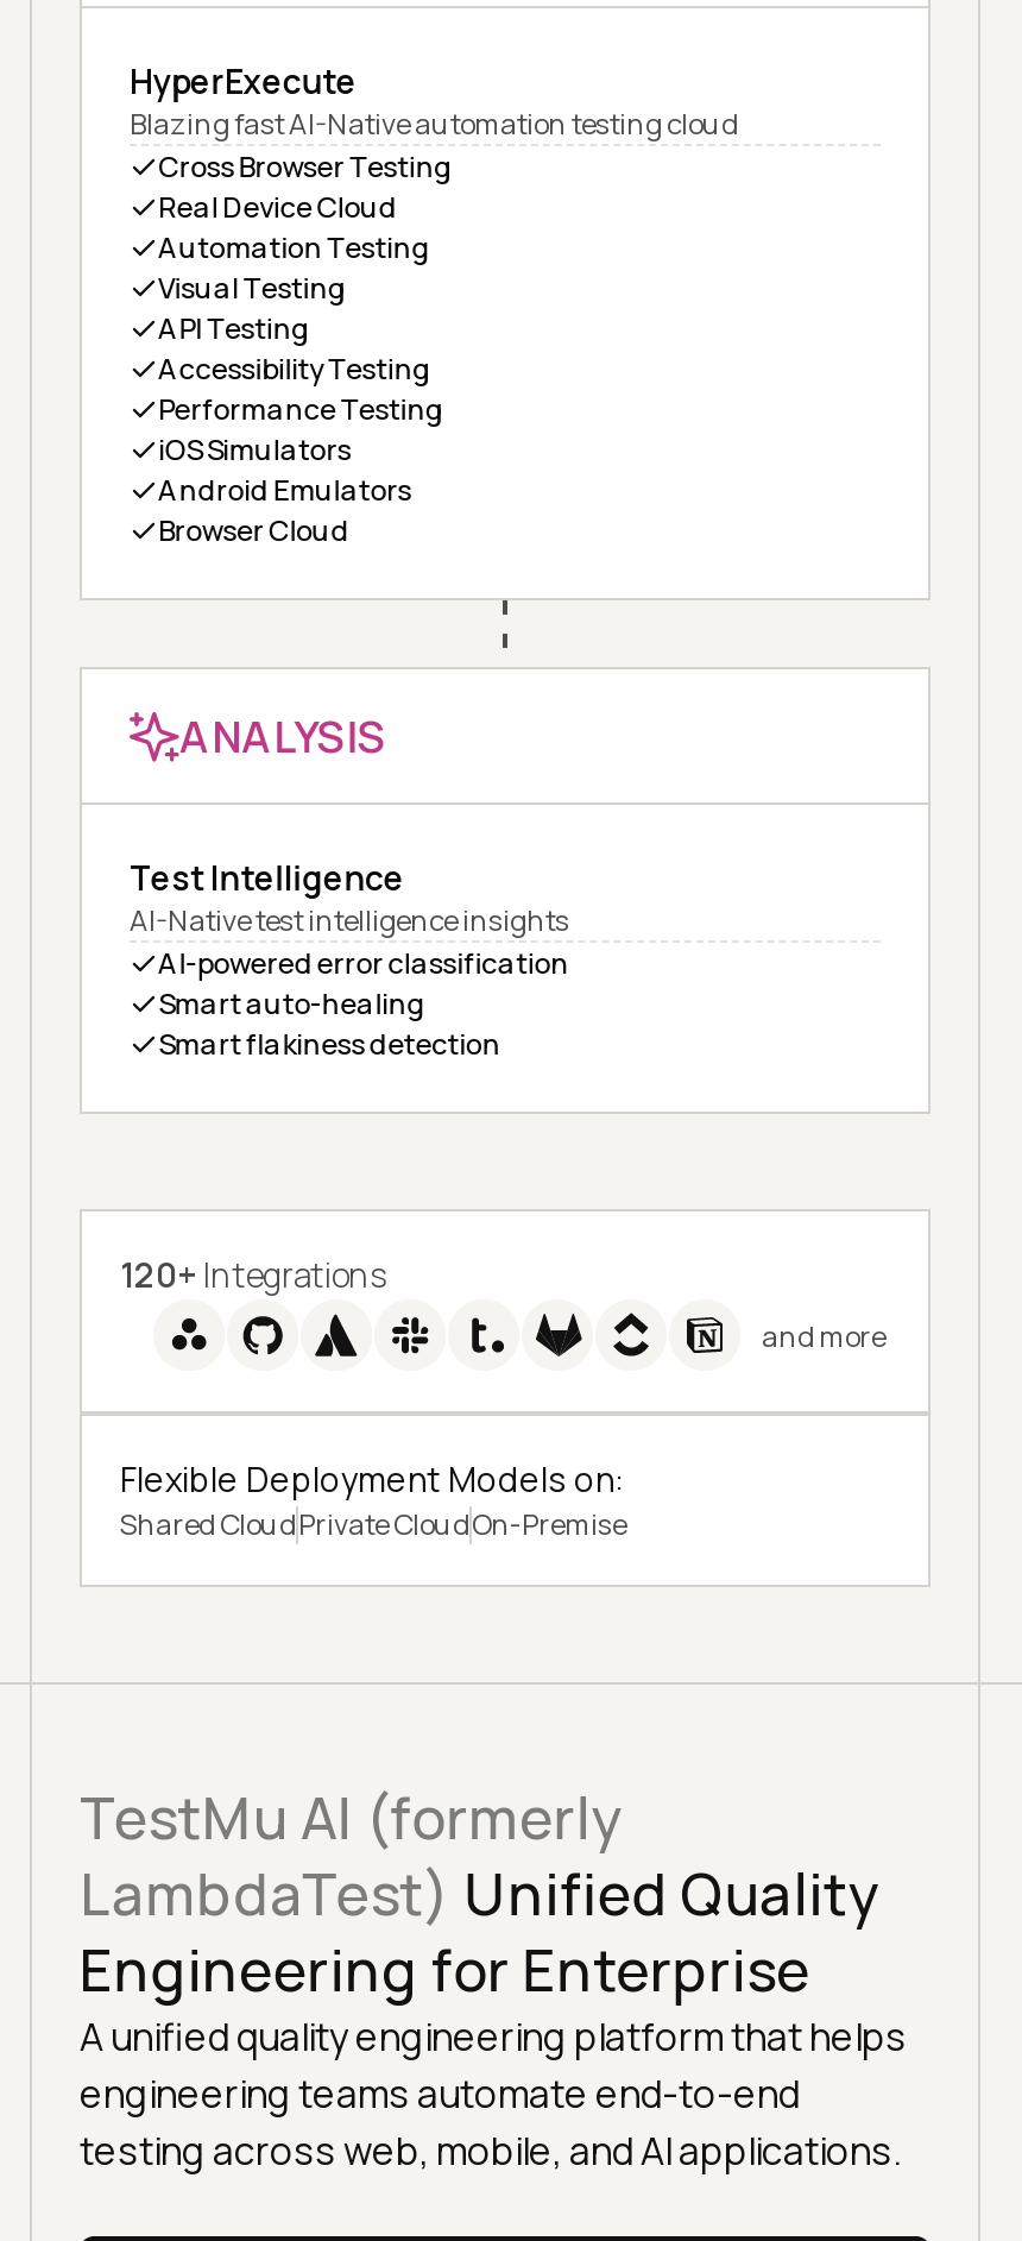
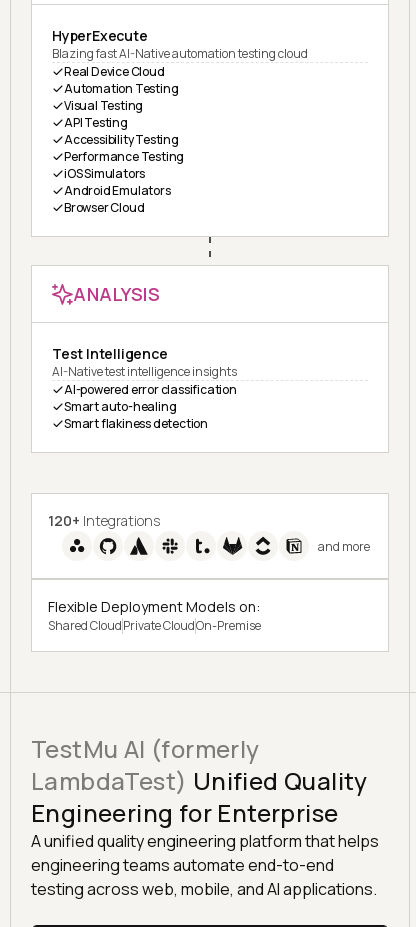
[158,147,452,187] Cross Browser Testing -> none

